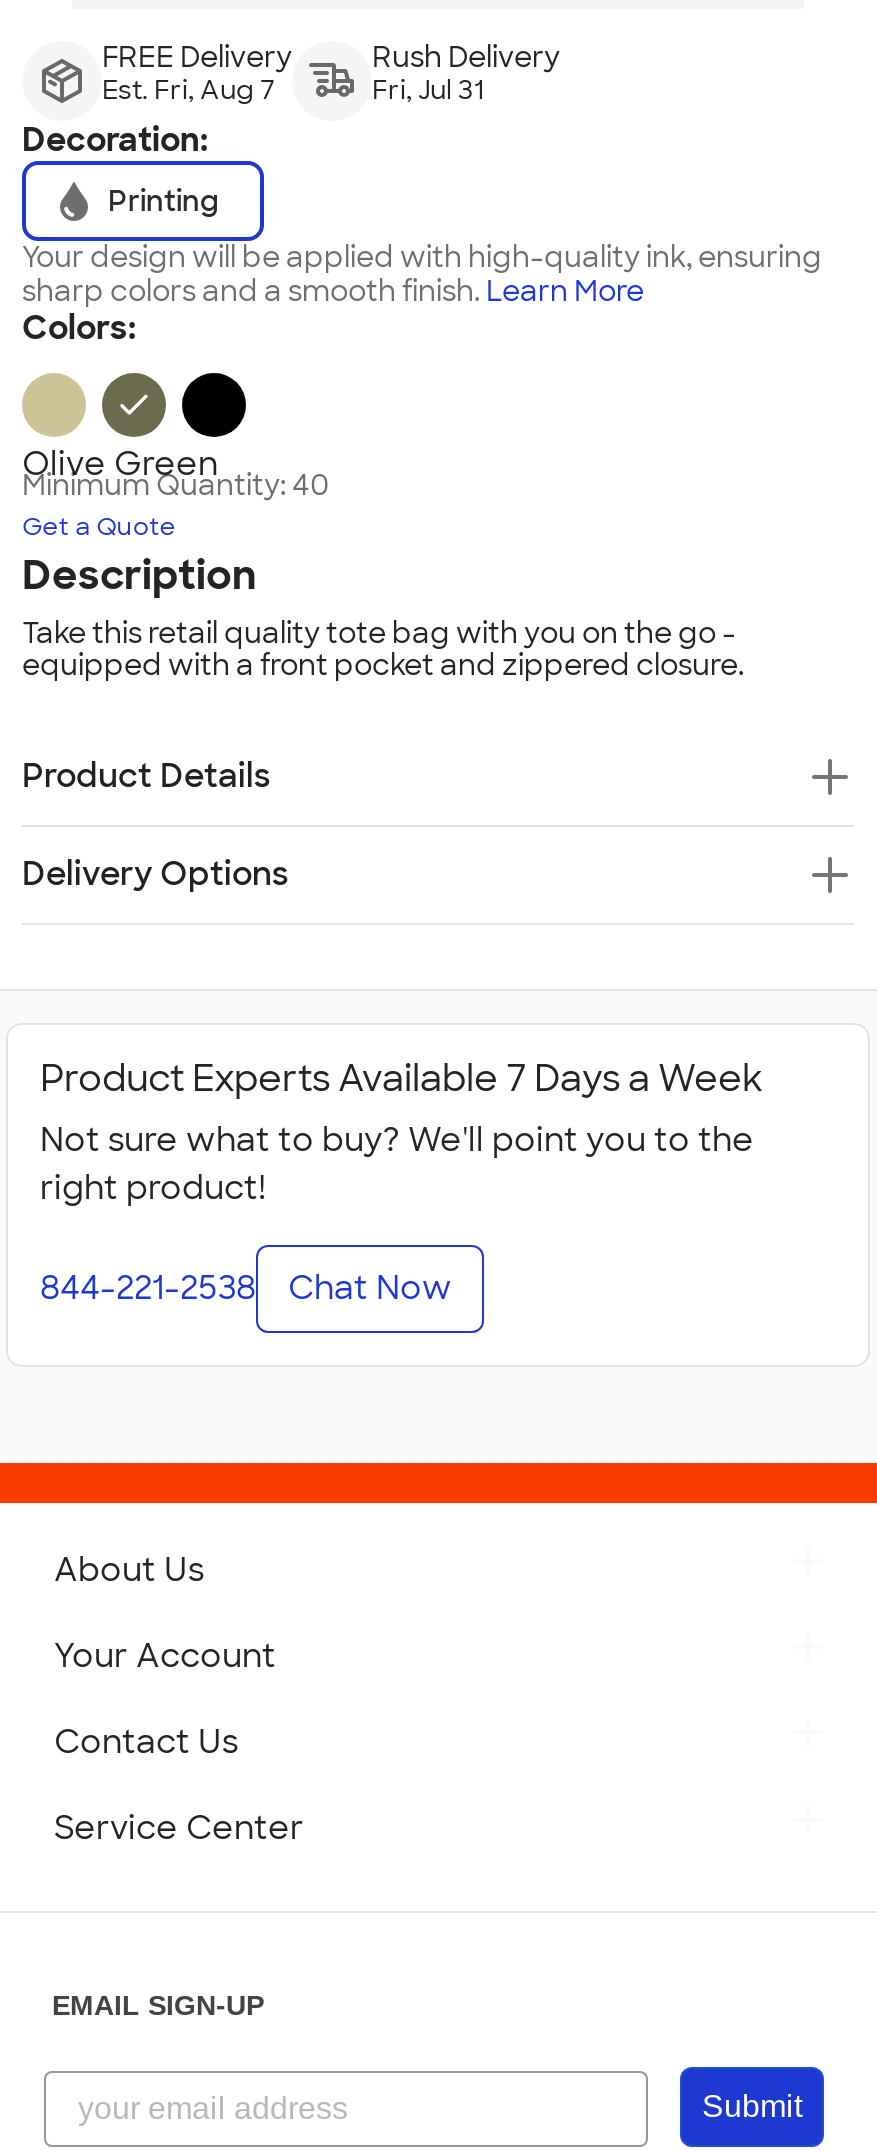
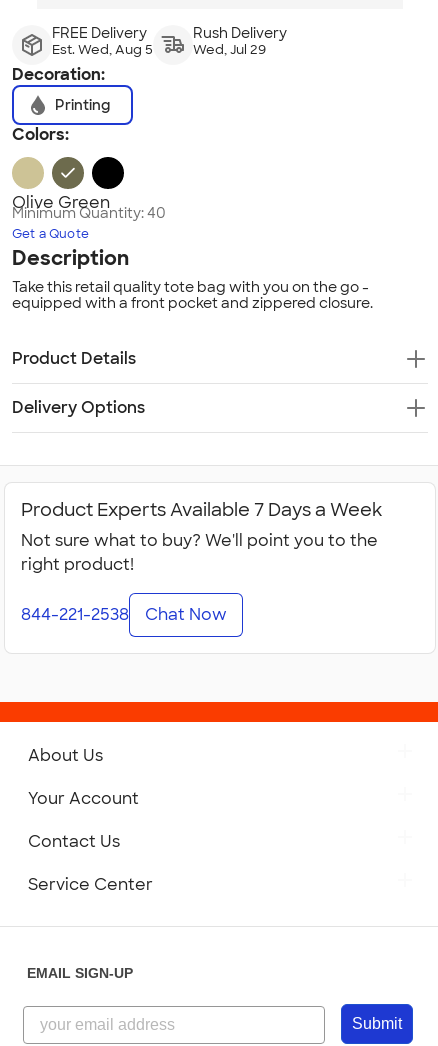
[102,73,276,107] Est. Fri, Aug 7 -> [52,41,153,58] Est. Wed, Aug 5
[372,73,484,107] Fri, Jul 31 -> [193,41,266,58] Wed, Jul 29
[22,239,822,309] Your design will be applied with high-quality ink, ensuring | sharp colors and a smooth finish. Learn More -> none

